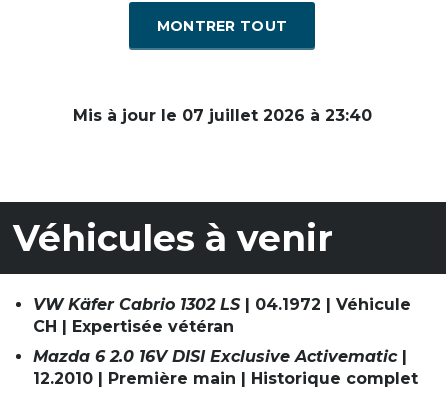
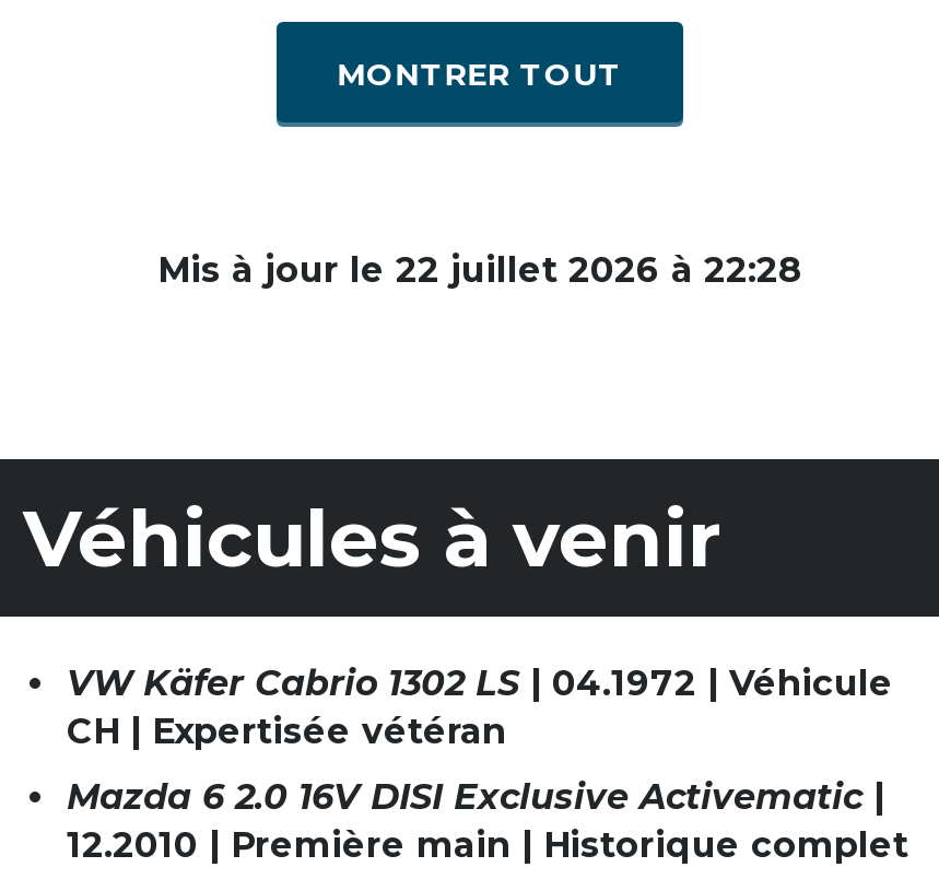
[72,106,371,125] Mis à jour le 07 juillet 2026 à 23:40 -> [157,249,802,290] Mis à jour le 22 juillet 2026 à 22:28

